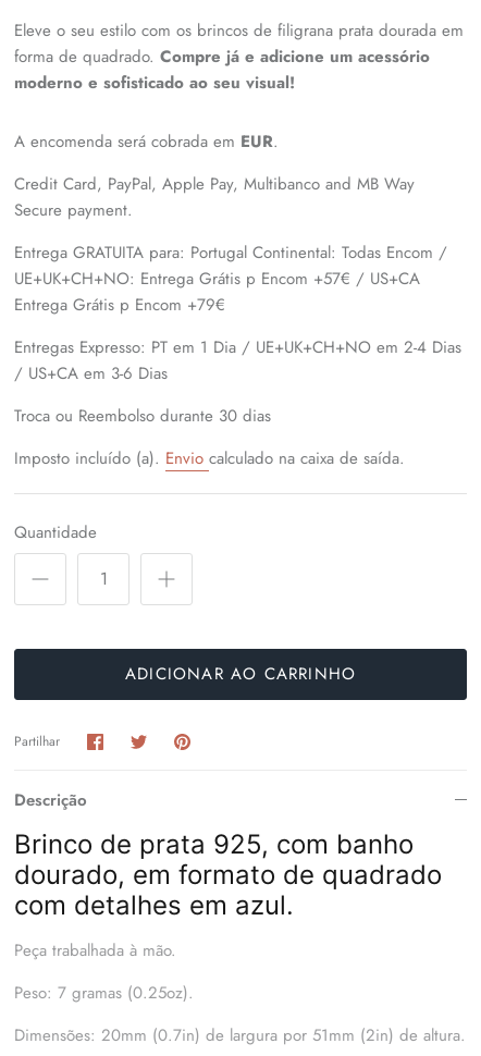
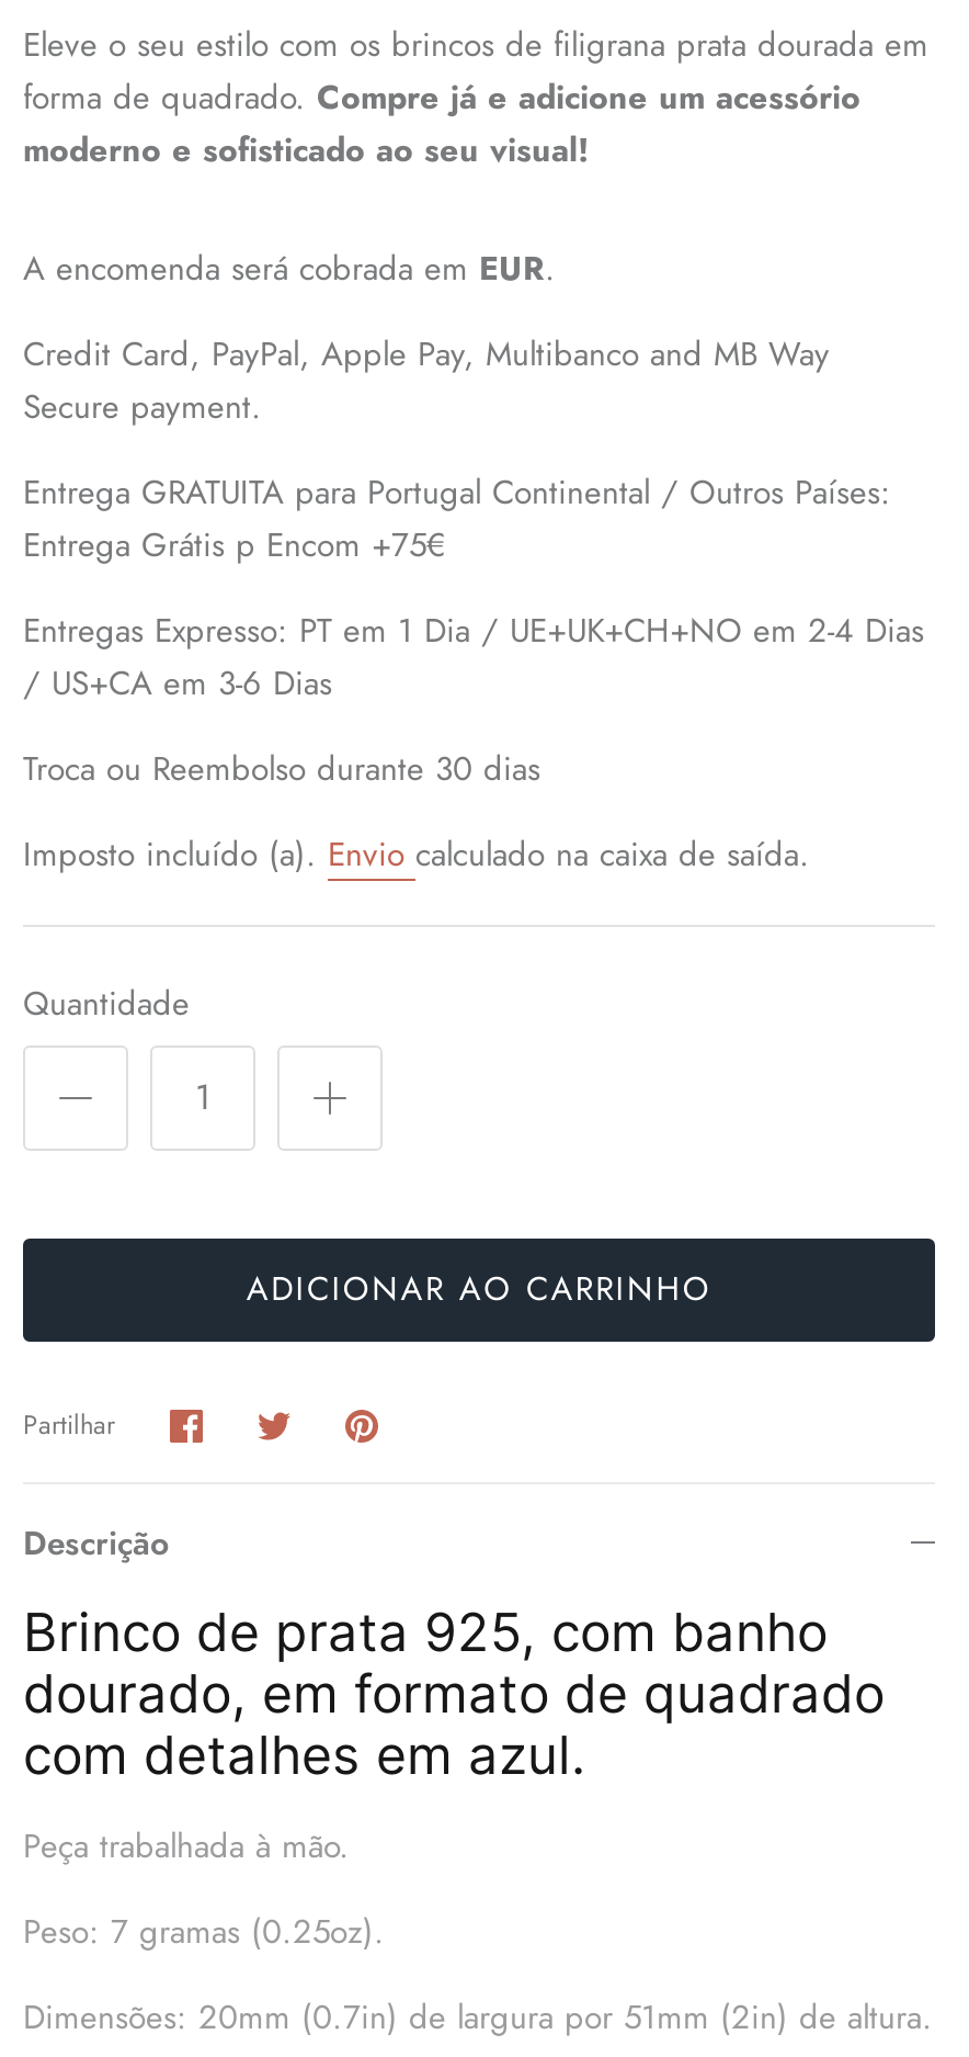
[14,240,447,316] Entrega GRATUITA para: Portugal Continental: Todas Encom / | UE+UK+CH+NO: Entrega Grátis p Encom +57€ / US+CA | Entrega Grátis p Encom +79€ -> [23,468,891,569] Entrega GRATUITA para Portugal Continental / Outros Países: | Entrega Grátis p Encom +75€

